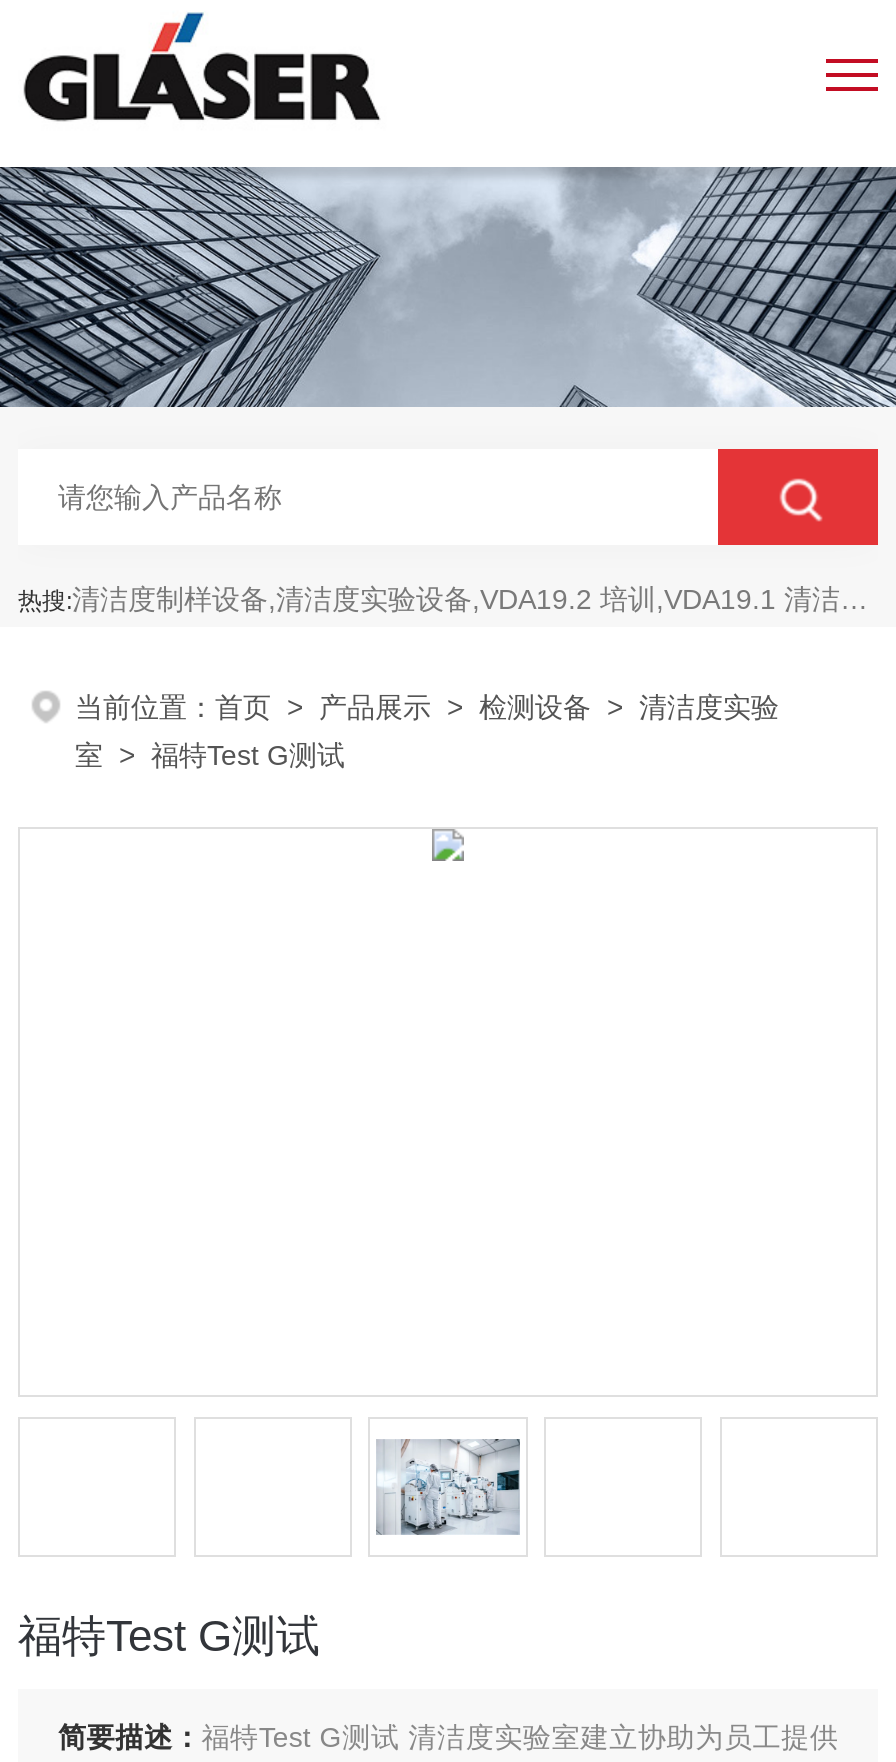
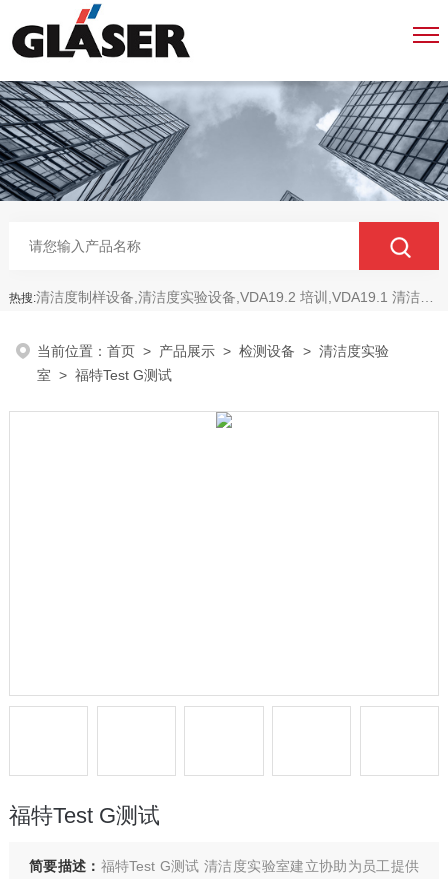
[374,1437,522,1537] [image] -> none

